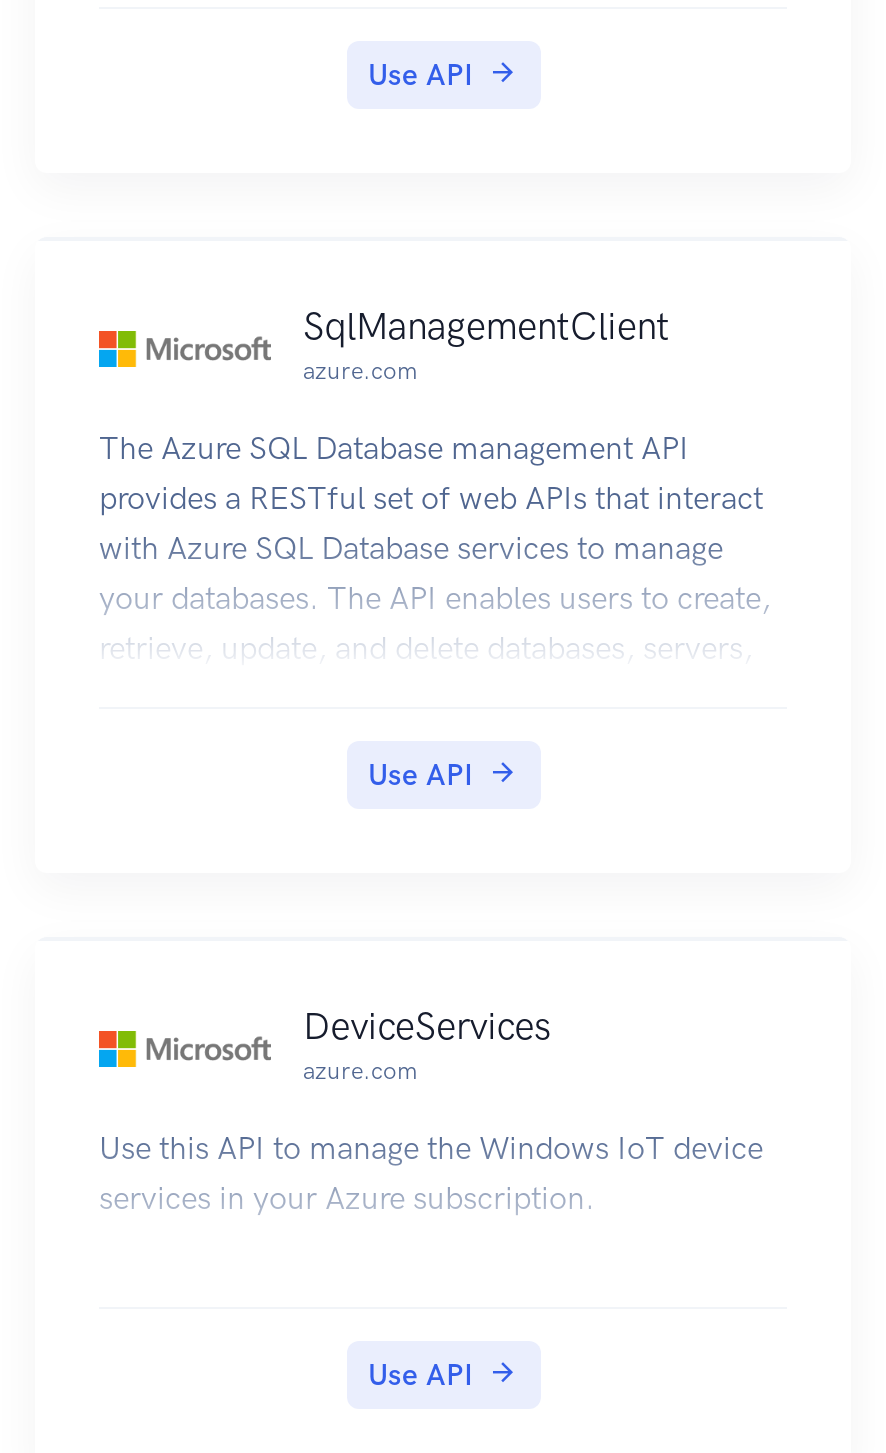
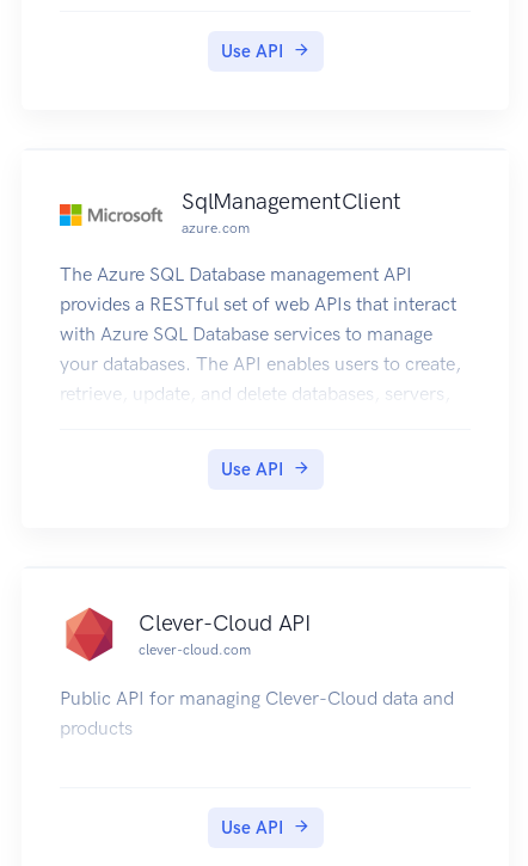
[95,1007,763,1217] [image] | Use this API to manage the Windows IoT device | services in your Azure subscription. -> [59,607,454,739] [image] | Public API for managing Clever-Cloud data and | products
[303,1003,552,1085] DeviceServices | azure.com -> [139,609,311,658] Clever-Cloud API | clever-cloud.com

